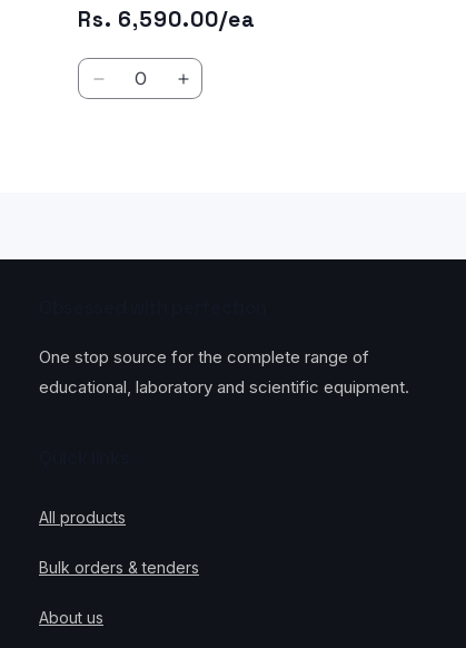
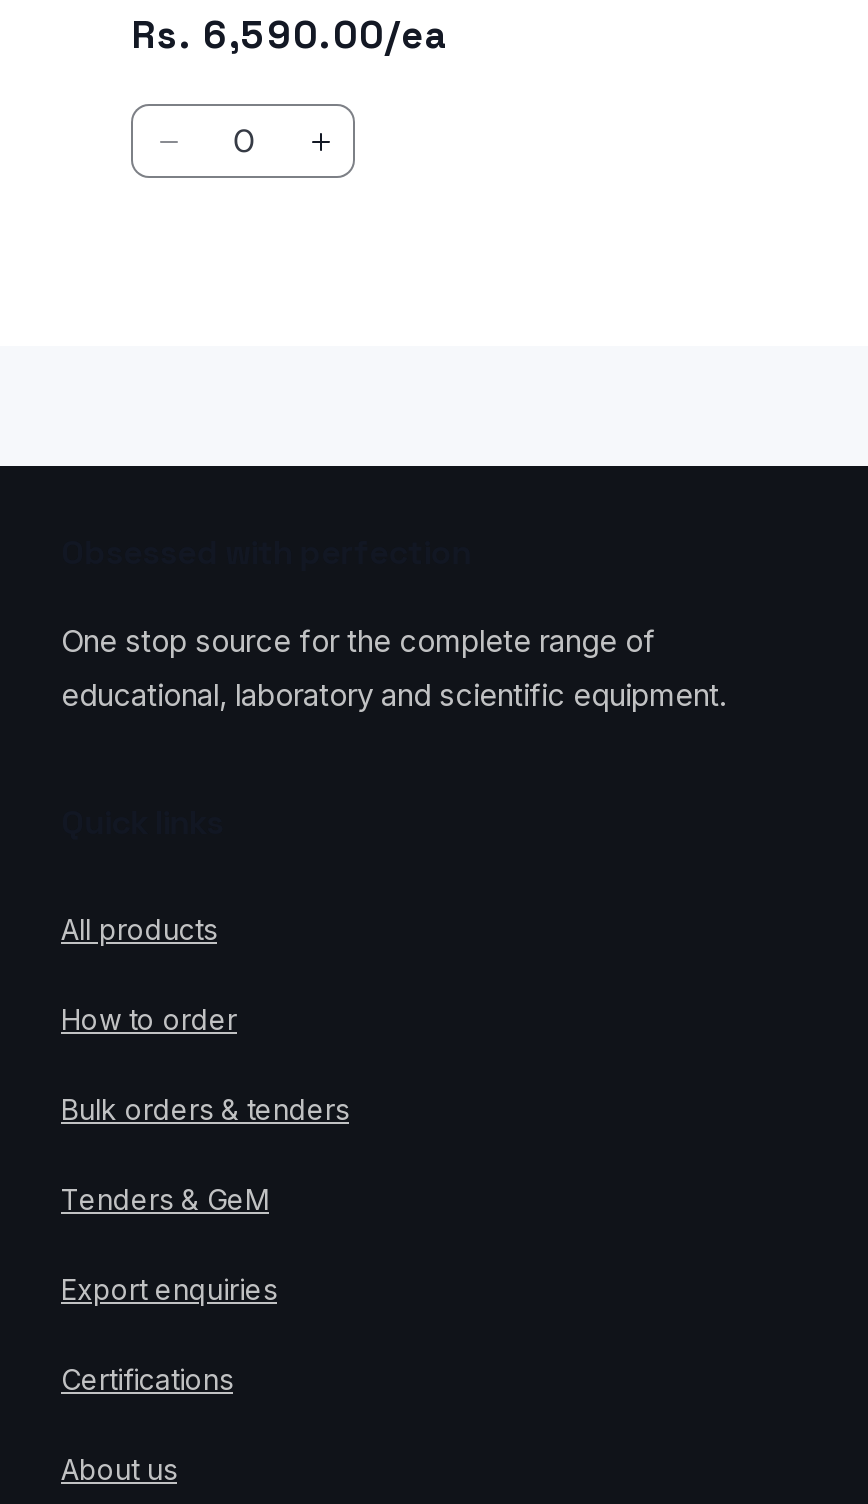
none -> [61,1003,237,1037] How to order
none -> [61,1183,277,1397] Tenders & GeM | Export enquiries | Certifications

